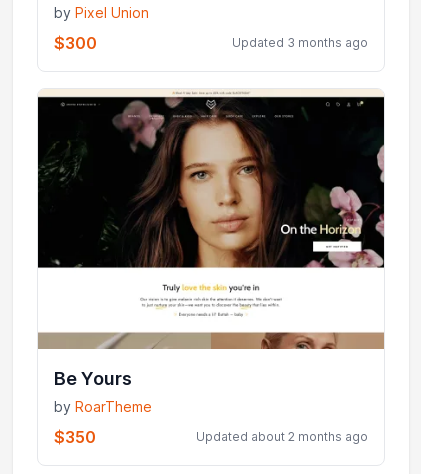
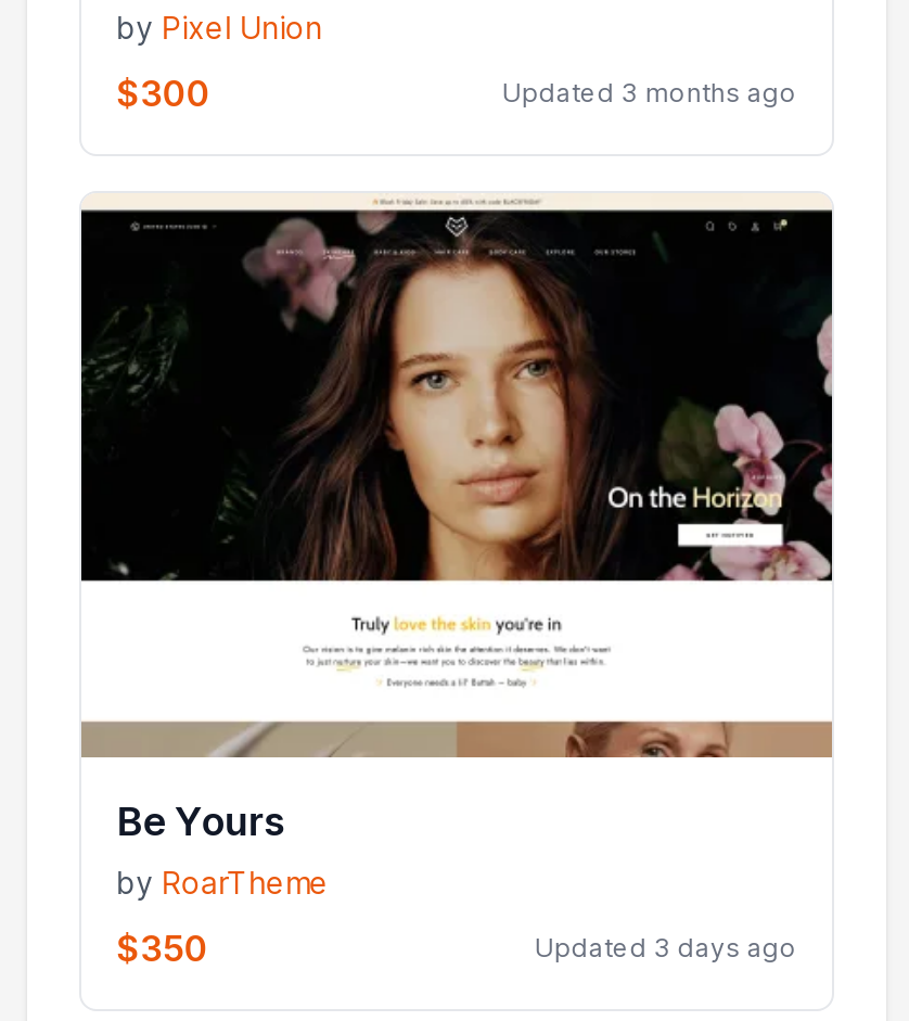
[196,429,368,444] Updated about 2 months ago -> [535,930,797,963] Updated 3 days ago

